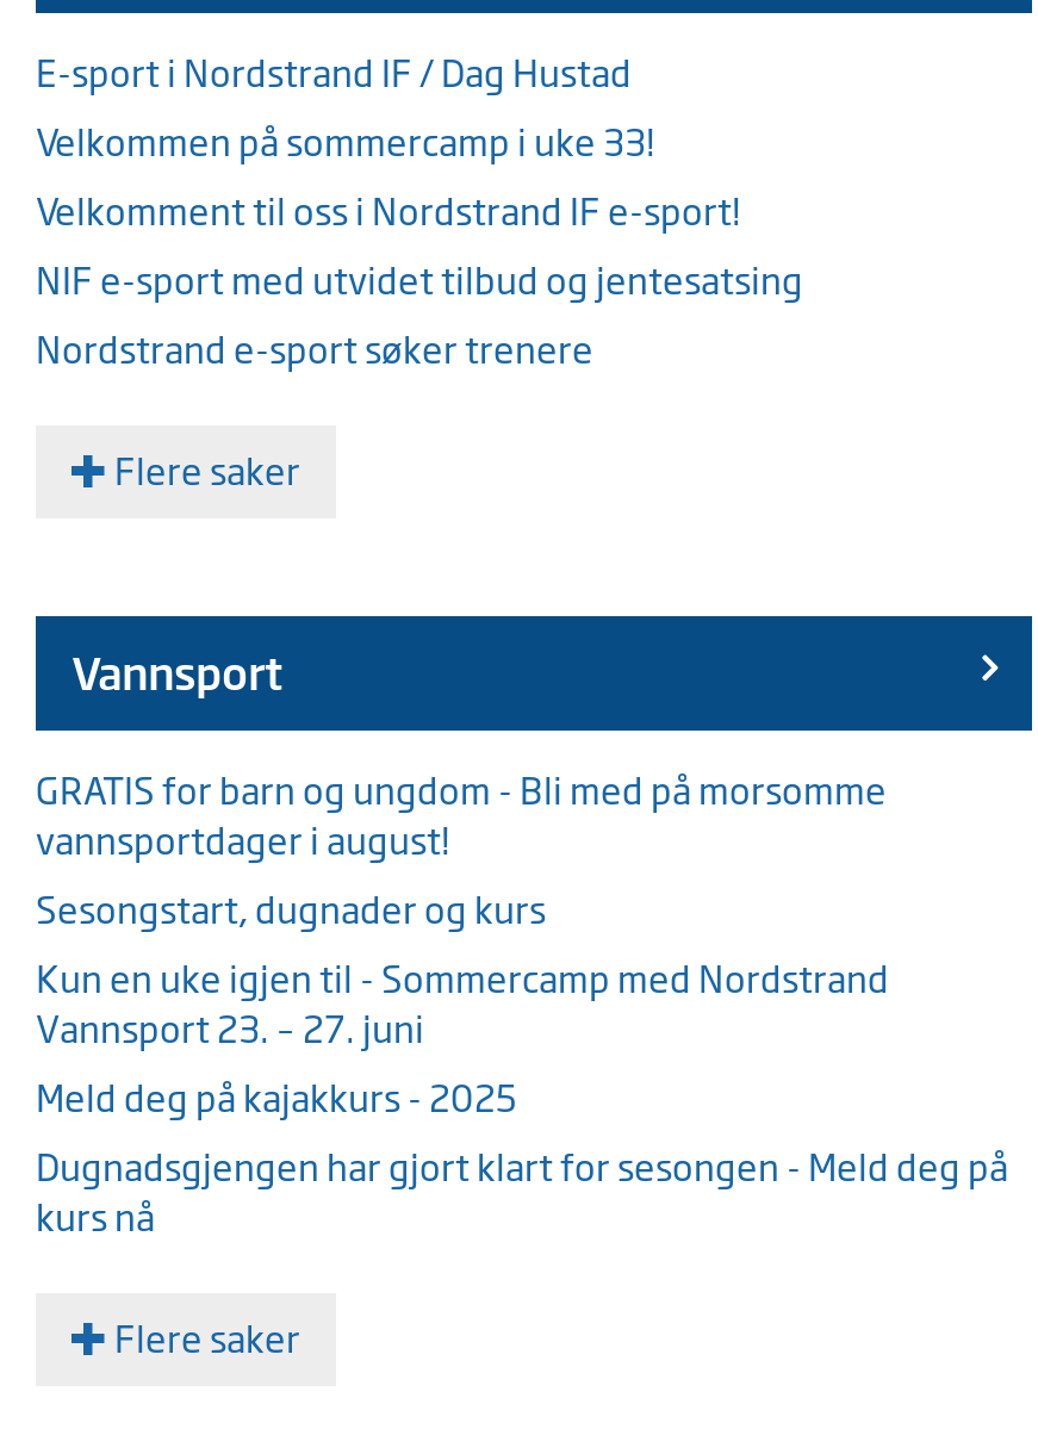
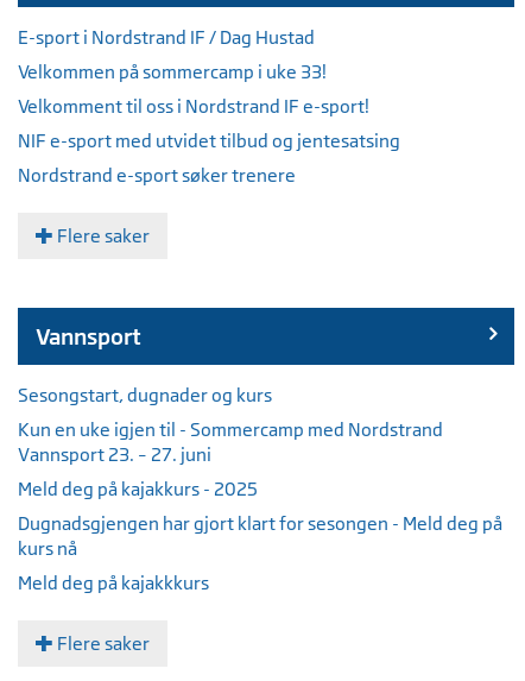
[36,769,887,864] GRATIS for barn og ungdom - Bli med på morsomme | vannsportdager i august! -> none
moved [36,888,1008,1241] -> [18,384,502,560]: Sesongstart, dugnader og kurs | Kun en uke igjen til - Sommercamp med Nordstrand | Vannsport 23. – 27. juni | Meld deg på kajakkurs - 2025 | Dugnadsgjengen har gjort klart for sesongen - Meld deg på | kurs nå
none -> [18,572,209,594] Meld deg på kajakkkurs

